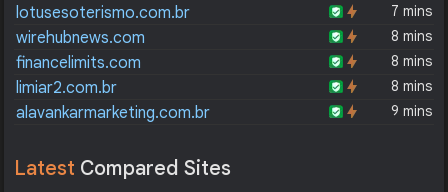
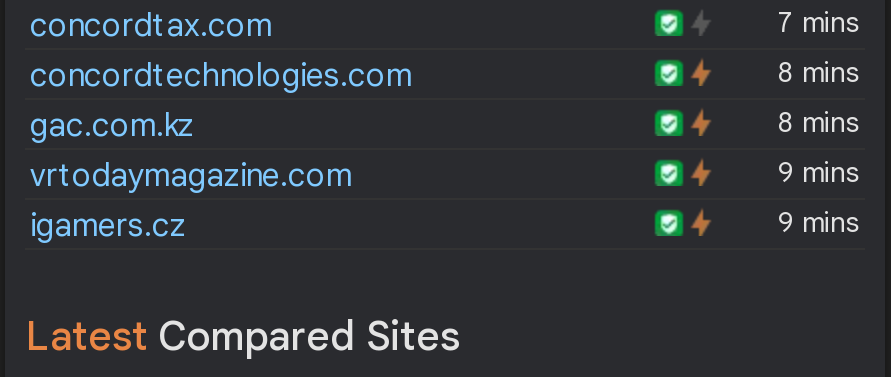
[16,3,190,23] lotusesoterismo.com.br -> [30,6,272,46] concordtax.com
[16,28,145,48] wirehubnews.com -> [30,56,412,96] concordtechnologies.com
[16,53,141,73] financelimits.com -> [30,106,194,146] gac.com.kz
[16,77,431,123] limiar2.com.br | 8 mins | alavankarmarketing.com.br -> [30,154,860,246] vrtodaymagazine.com | 9 mins | igamers.cz

